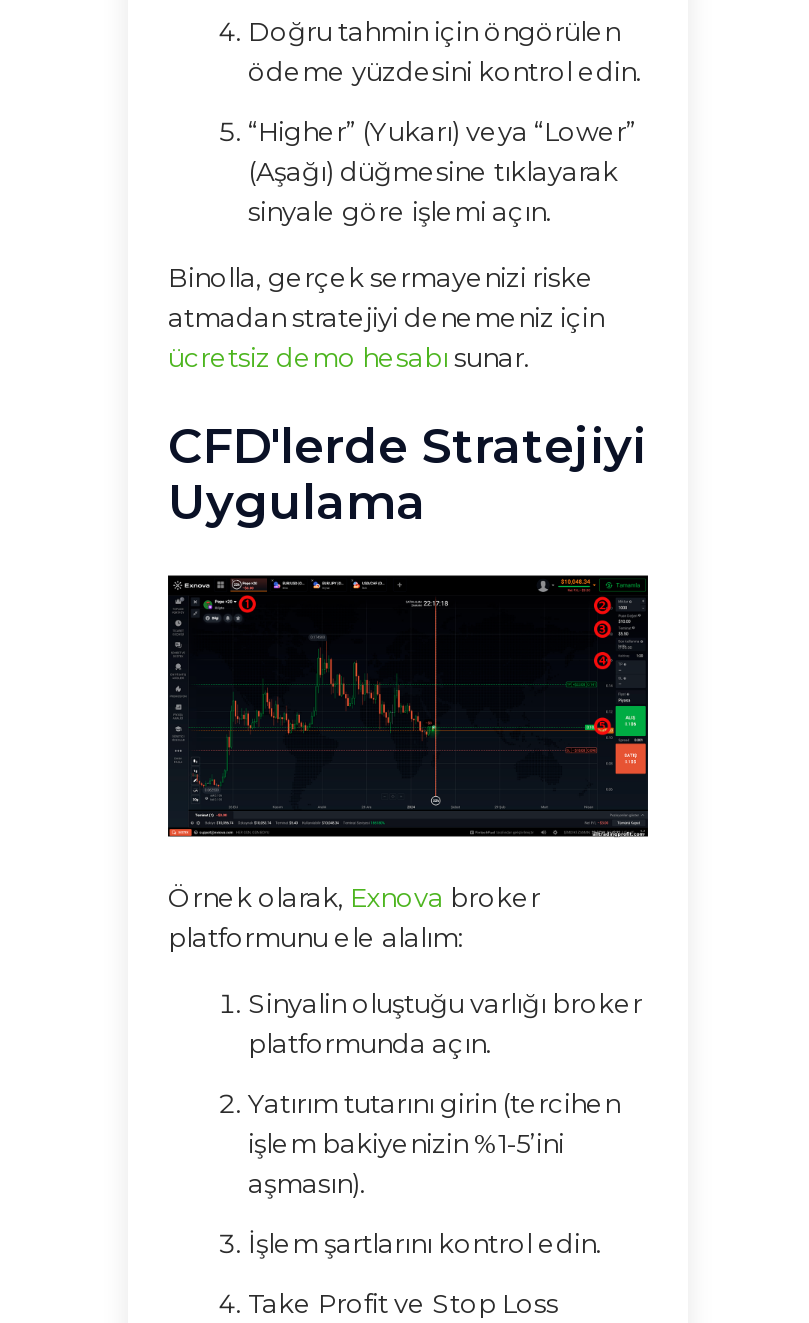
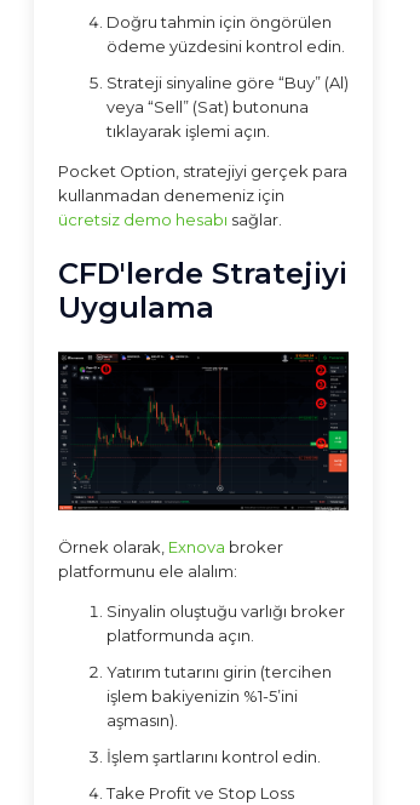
[248,114,636,226] “Higher” (Yukarı) veya “Lower” | (Aşağı) düğmesine tıklayarak | sinyale göre işlemi açın. -> [107,72,349,140] Strateji sinyaline göre “Buy” (Al) | veya “Sell” (Sat) butonuna | tıklayarak işlemi açın.
[168,260,604,372] Binolla, gerçek sermayenizi riske | atmadan stratejiyi denemeniz için | ücretsiz demo hesabı sunar. -> [58,161,347,229] Pocket Option, stratejiyi gerçek para | kullanmadan denemeniz için | ücretsiz demo hesabı sağlar.

